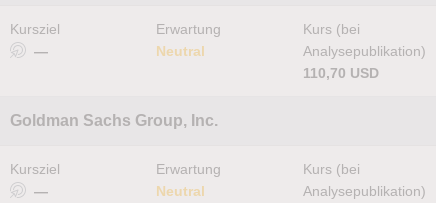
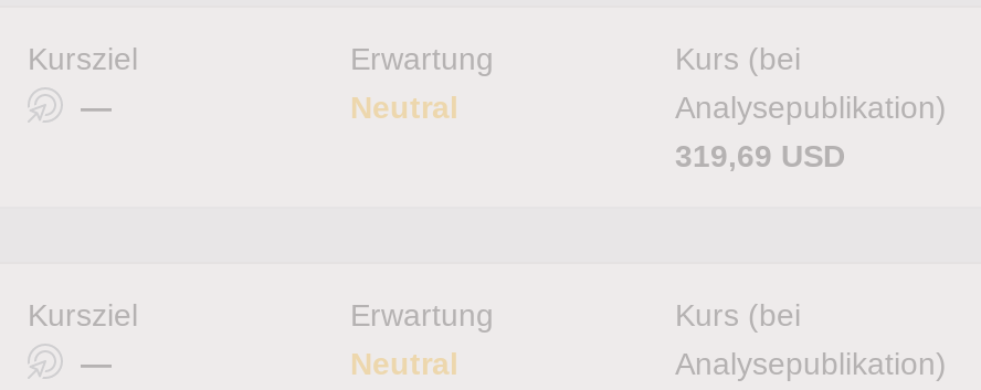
[10,65,379,129] 110,70 USD | Goldman Sachs Group, Inc. -> [675,138,845,173] 319,69 USD

